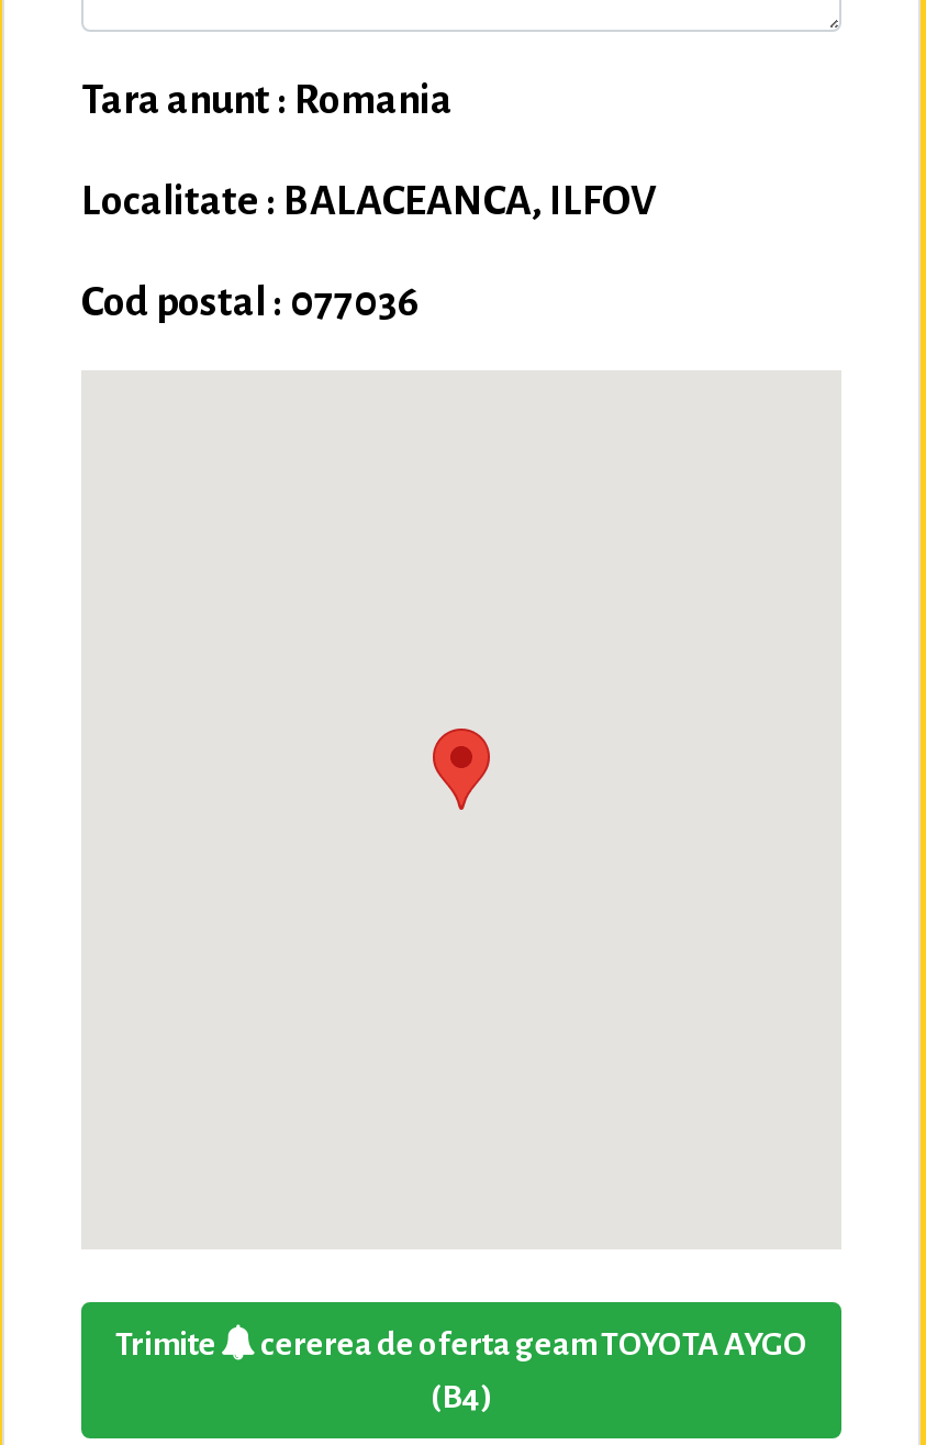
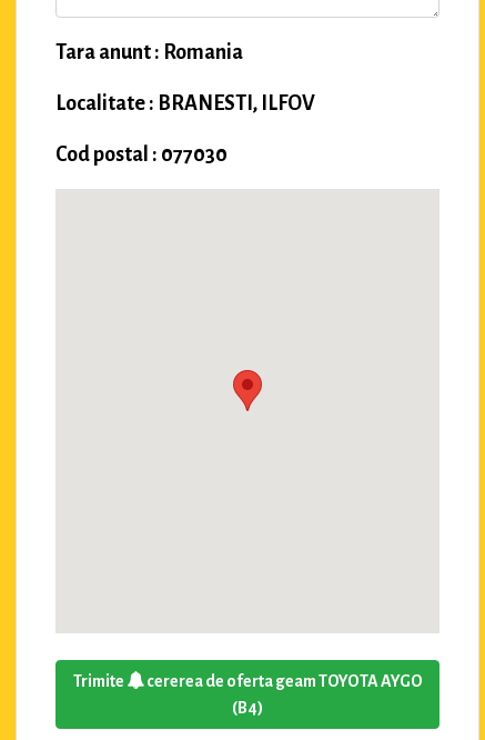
[81,178,657,222] Localitate : BALACEANCA, ILFOV -> [55,92,315,114] Localitate : BRANESTI, ILFOV
[81,280,420,324] Cod postal : 077036 -> [55,143,228,165] Cod postal : 077030

